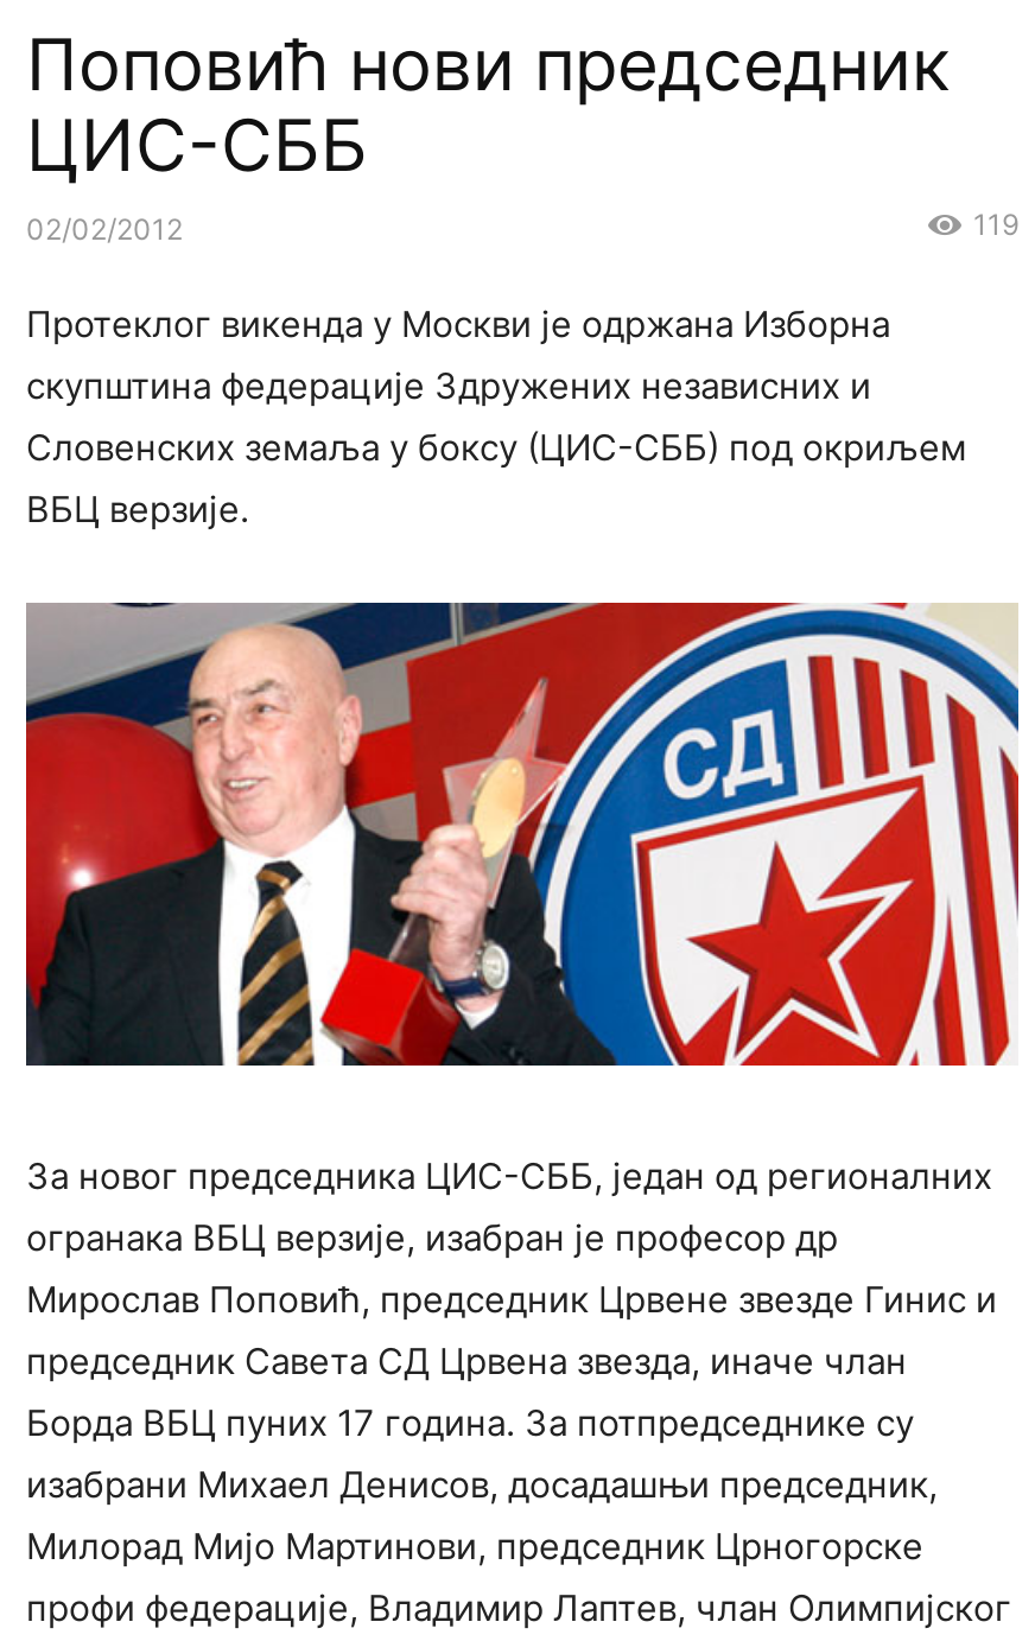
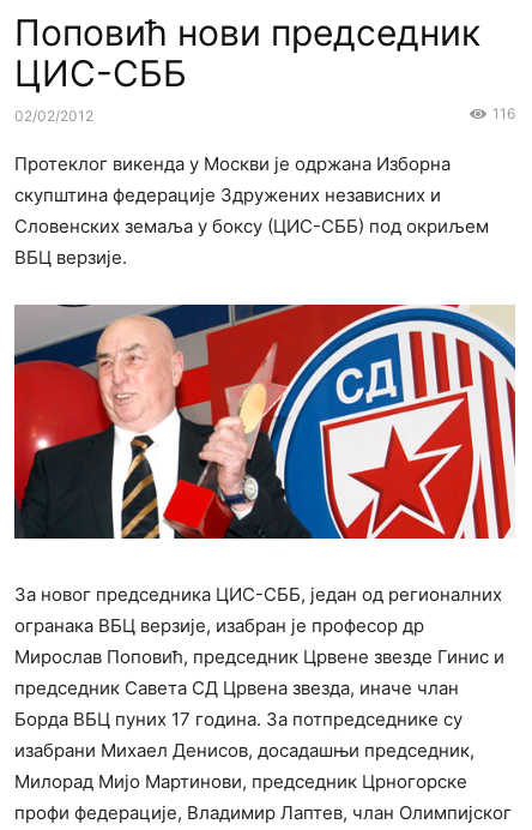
[973,206,1018,242] 119 -> [492,104,515,122] 116

